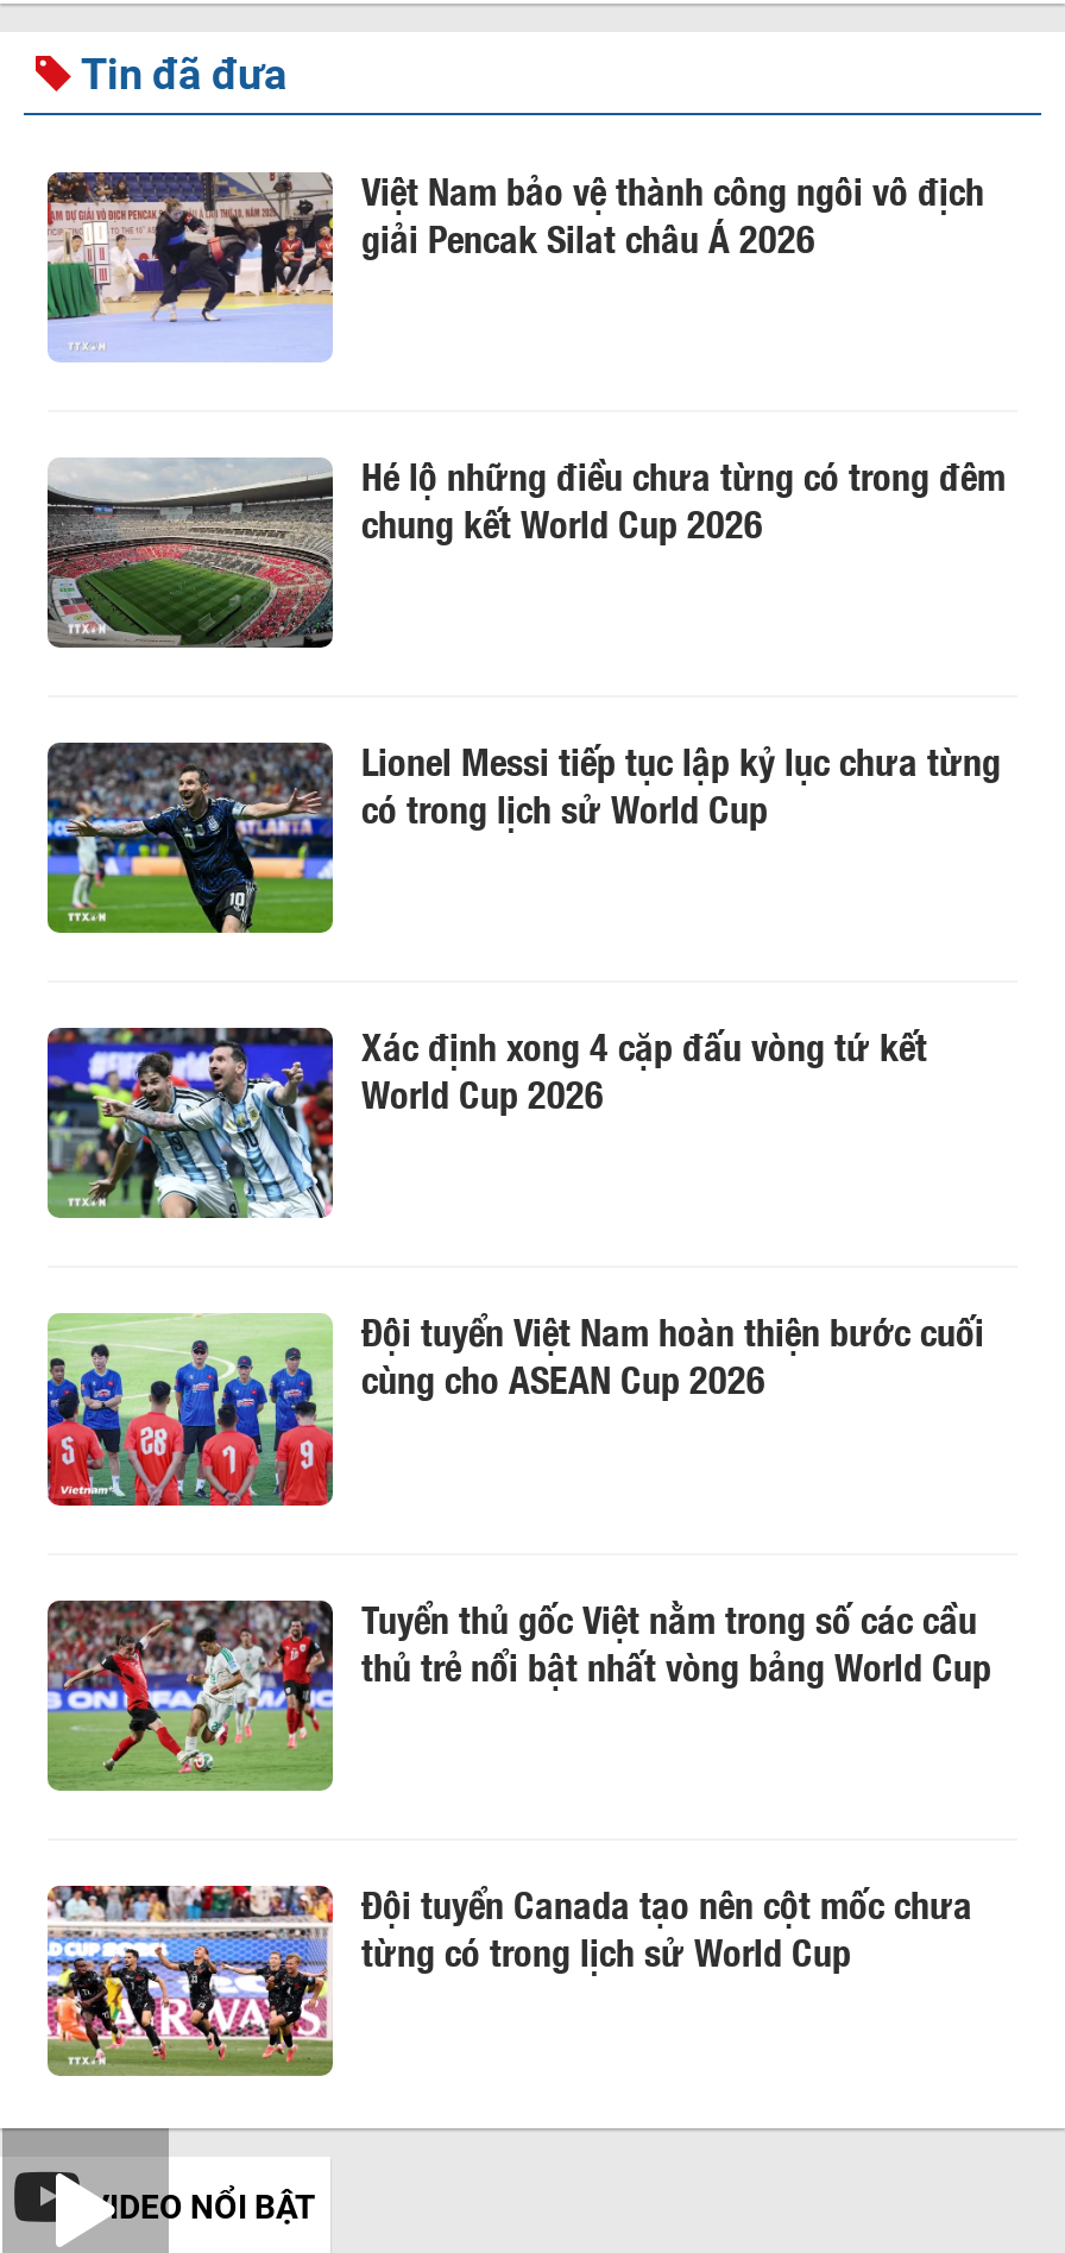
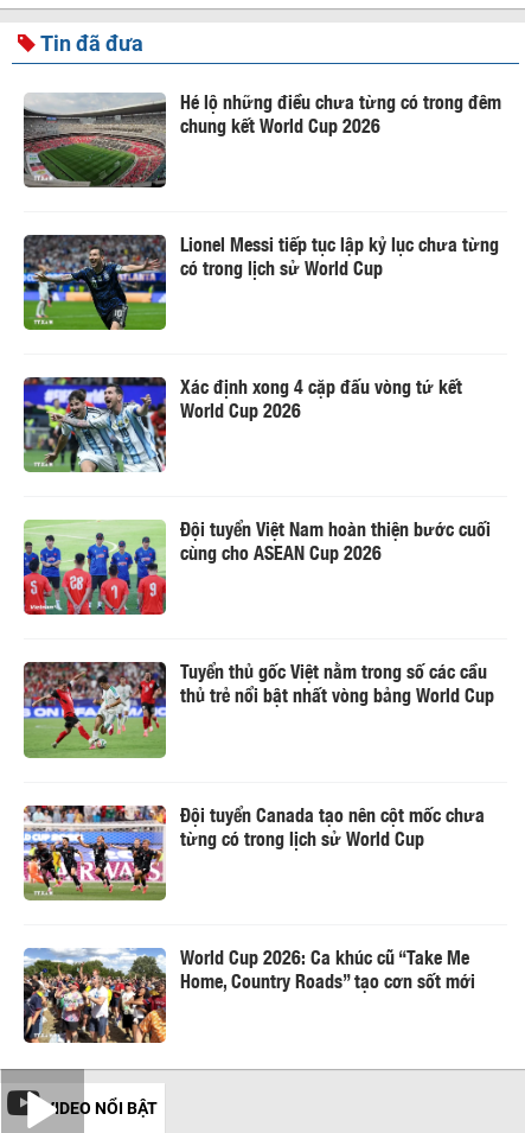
[45,161,984,362] [image] | Việt Nam bảo vệ thành công ngôi vô địch | giải Pencak Silat châu Á 2026 -> none
moved [43,446,1006,1978] -> [21,87,501,851]: [image] | Hé lộ những điều chưa từng có trong đêm | chung kết World Cup 2026 | ... | Đội tuyển Canada tạo nên cột mốc chưa | từng có trong lịch sử World Cup
moved [43,1881,335,2076] -> [21,803,167,900]: [image]
none -> [23,942,475,1044] [image] | World Cup 2026: Ca khúc cũ “Take Me | Home, Country Roads” tạo cơn sốt mới

